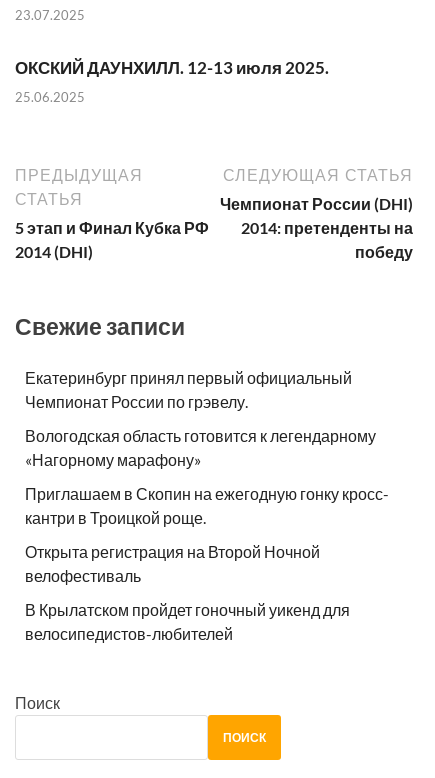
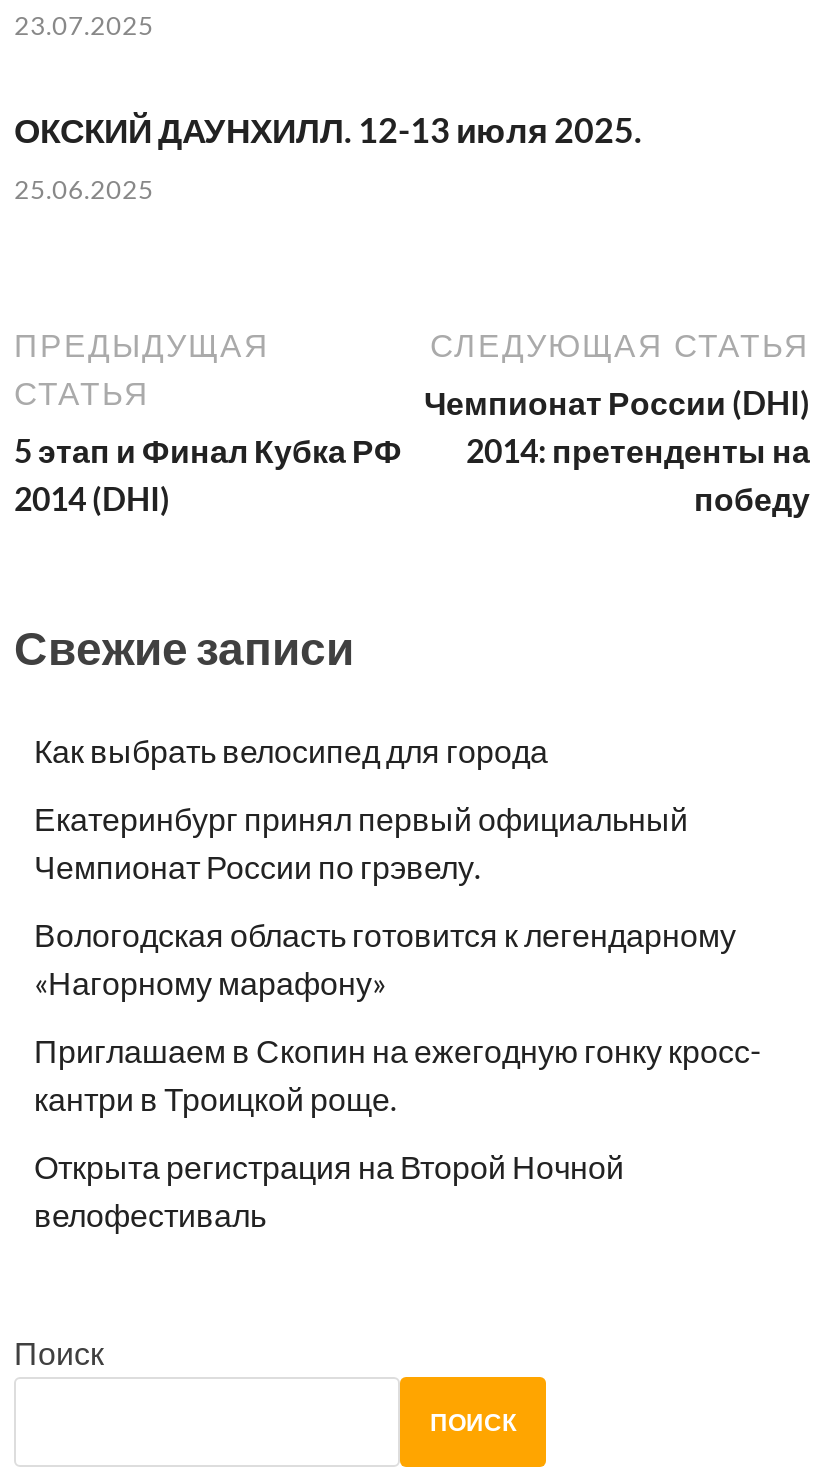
none -> [34,731,548,769] Как выбрать велосипед для города
moved [25,368,389,585] -> [34,799,762,1233]: Екатеринбург принял первый официальный | Чемпионат России по грэвелу. | Вологодская область готовится к легендарному | «Нагорному марафону» | Приглашаем в Скопин на ежегодную гонку кросс- | кантри в Троицкой роще. | Открыта регистрация на Второй Ночной | велофестиваль
[25,600,350,643] В Крылатском пройдет гоночный уикенд для | велосипедистов-любителей -> none

